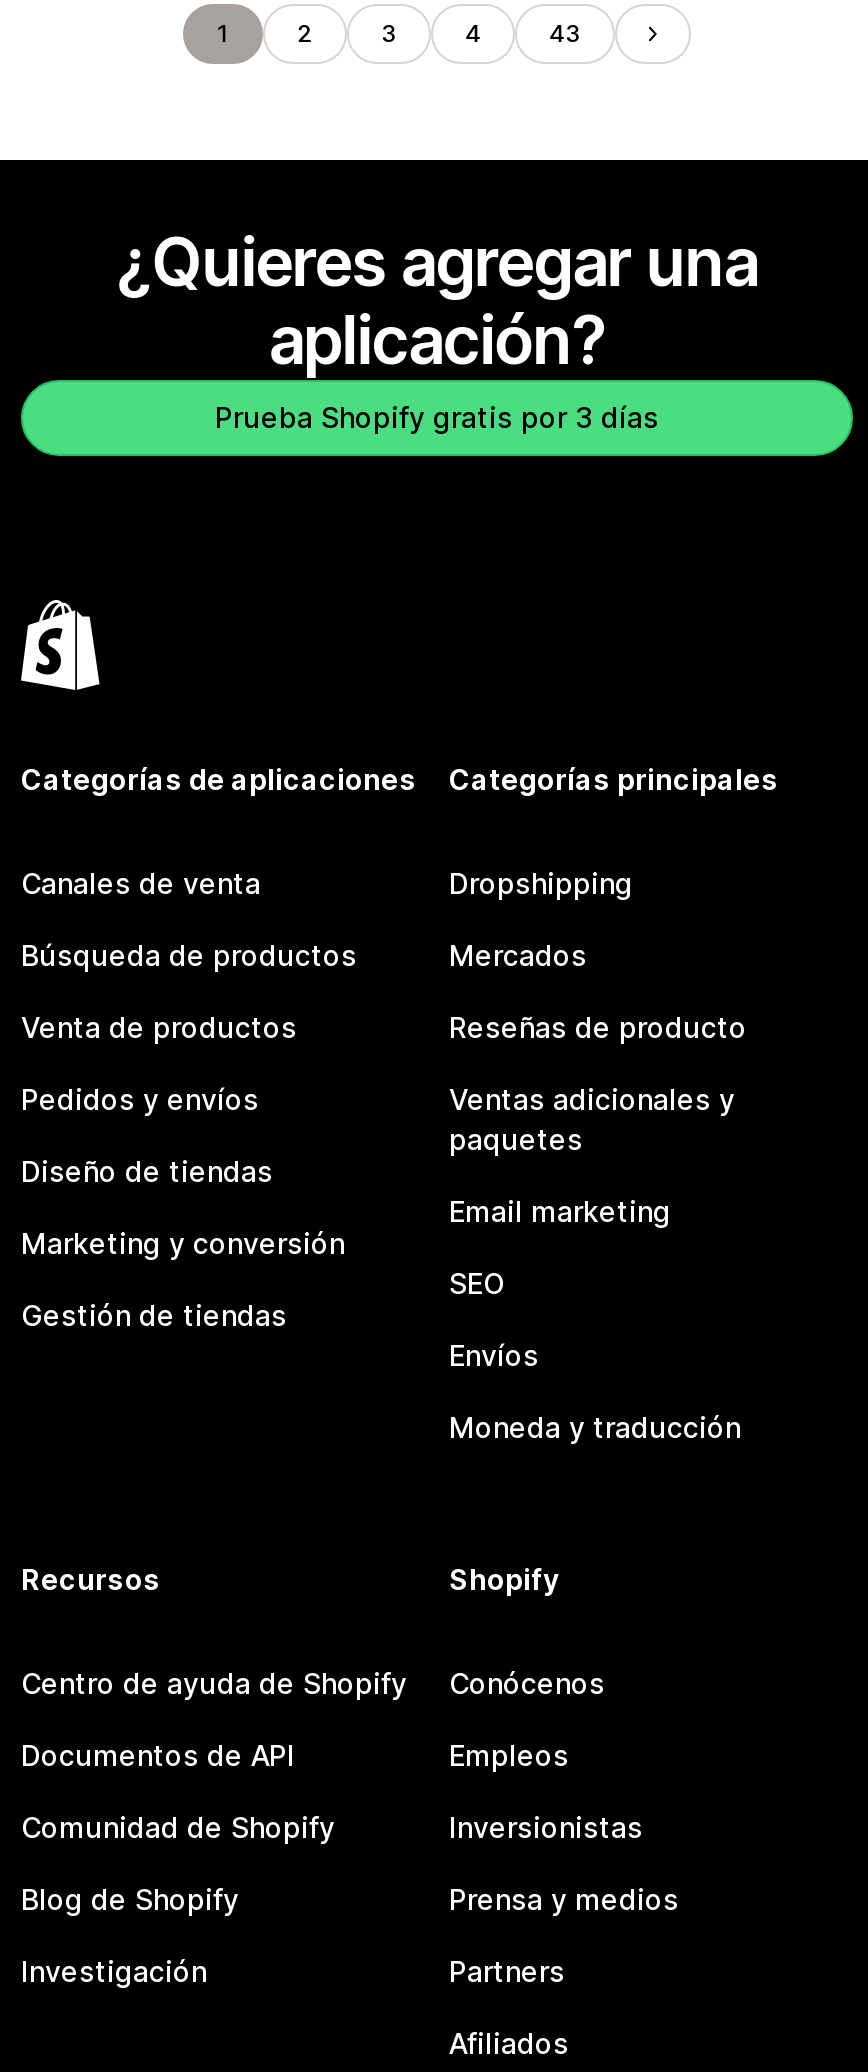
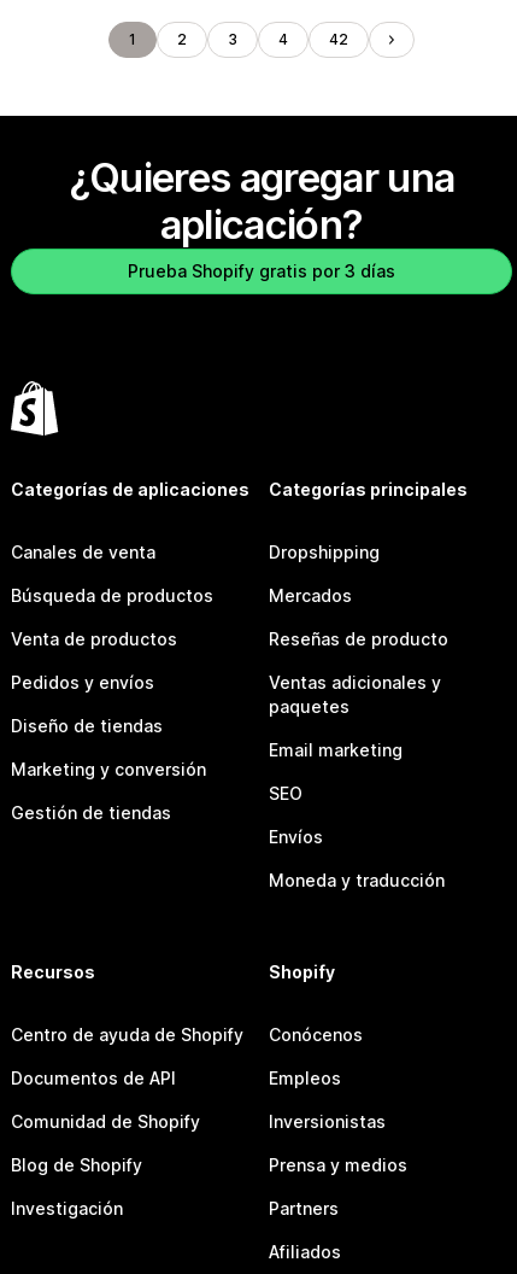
[549,18,581,48] 43 -> [329,30,348,48] 42

